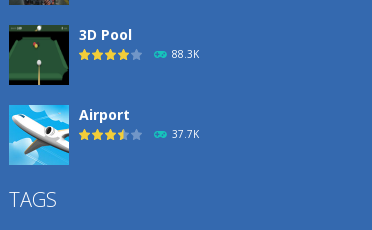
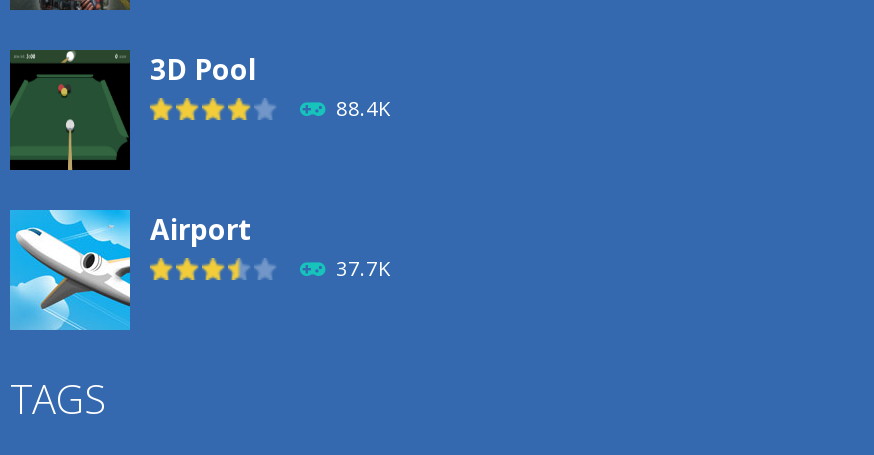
[172,47,199,61] 88.3K -> [336,94,390,122] 88.4K

